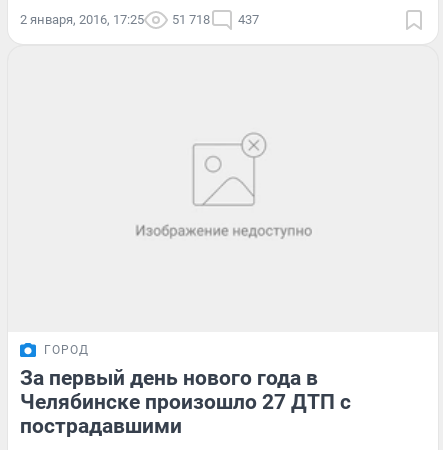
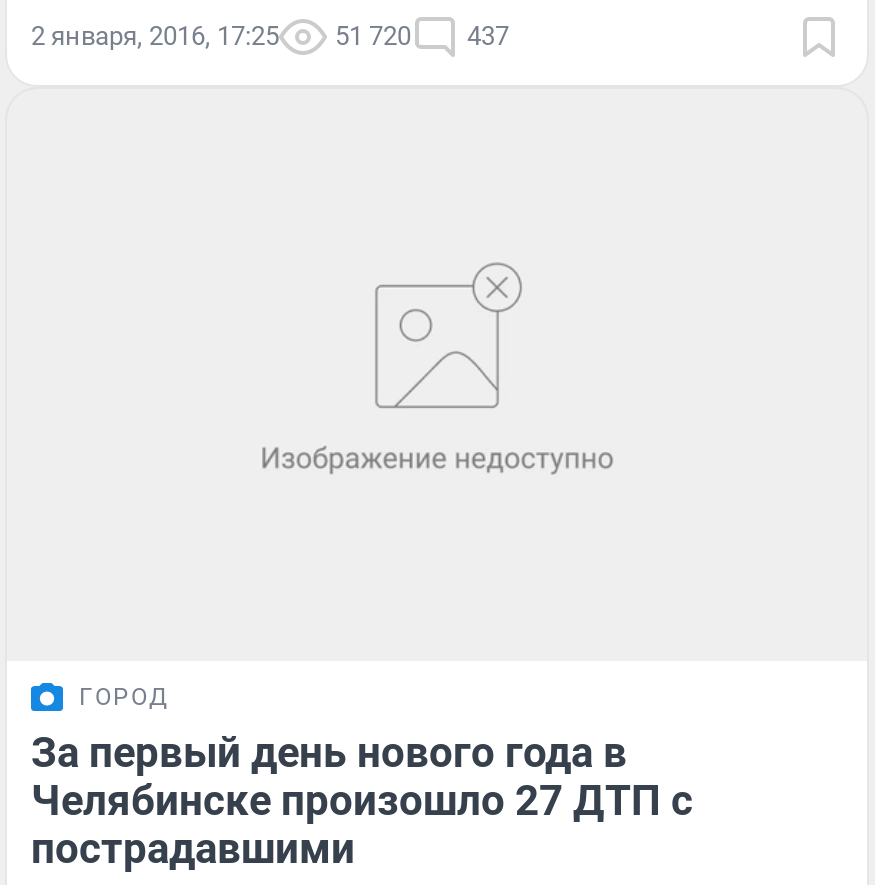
[20,12,259,27] 2 января, 2016, 17:25 51 718 437 -> [31,20,509,50] 2 января, 2016, 17:25 51 720 437

